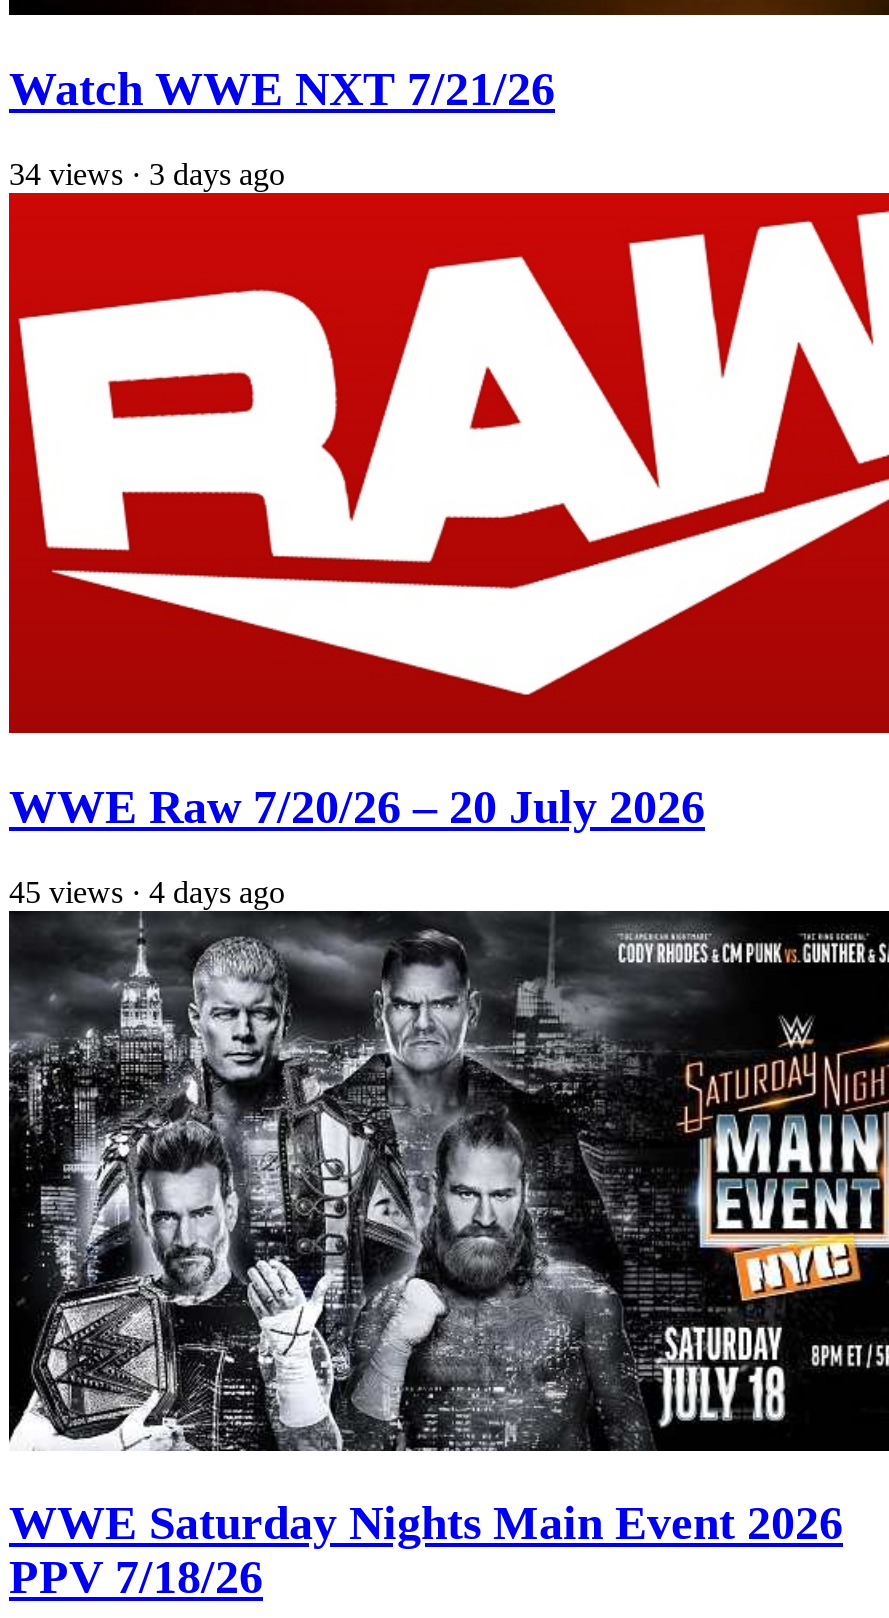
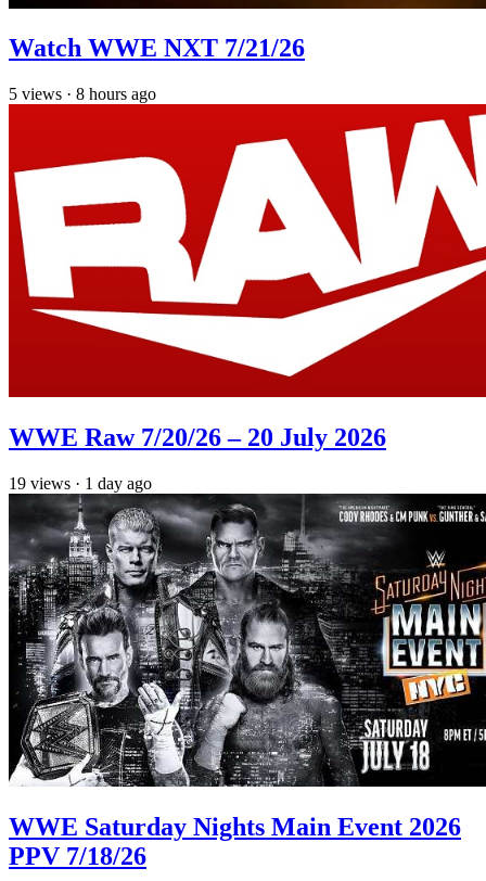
[9,157,285,191] 34 views · 3 days ago -> [9,85,156,103] 5 views · 8 hours ago
[9,874,285,908] 45 views · 4 days ago -> [9,474,152,493] 19 views · 1 day ago

